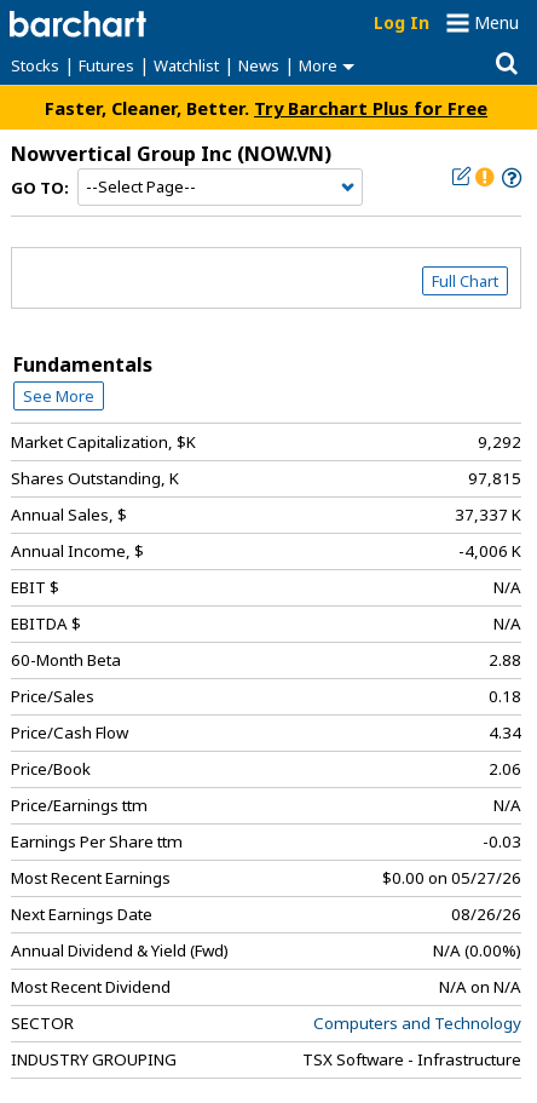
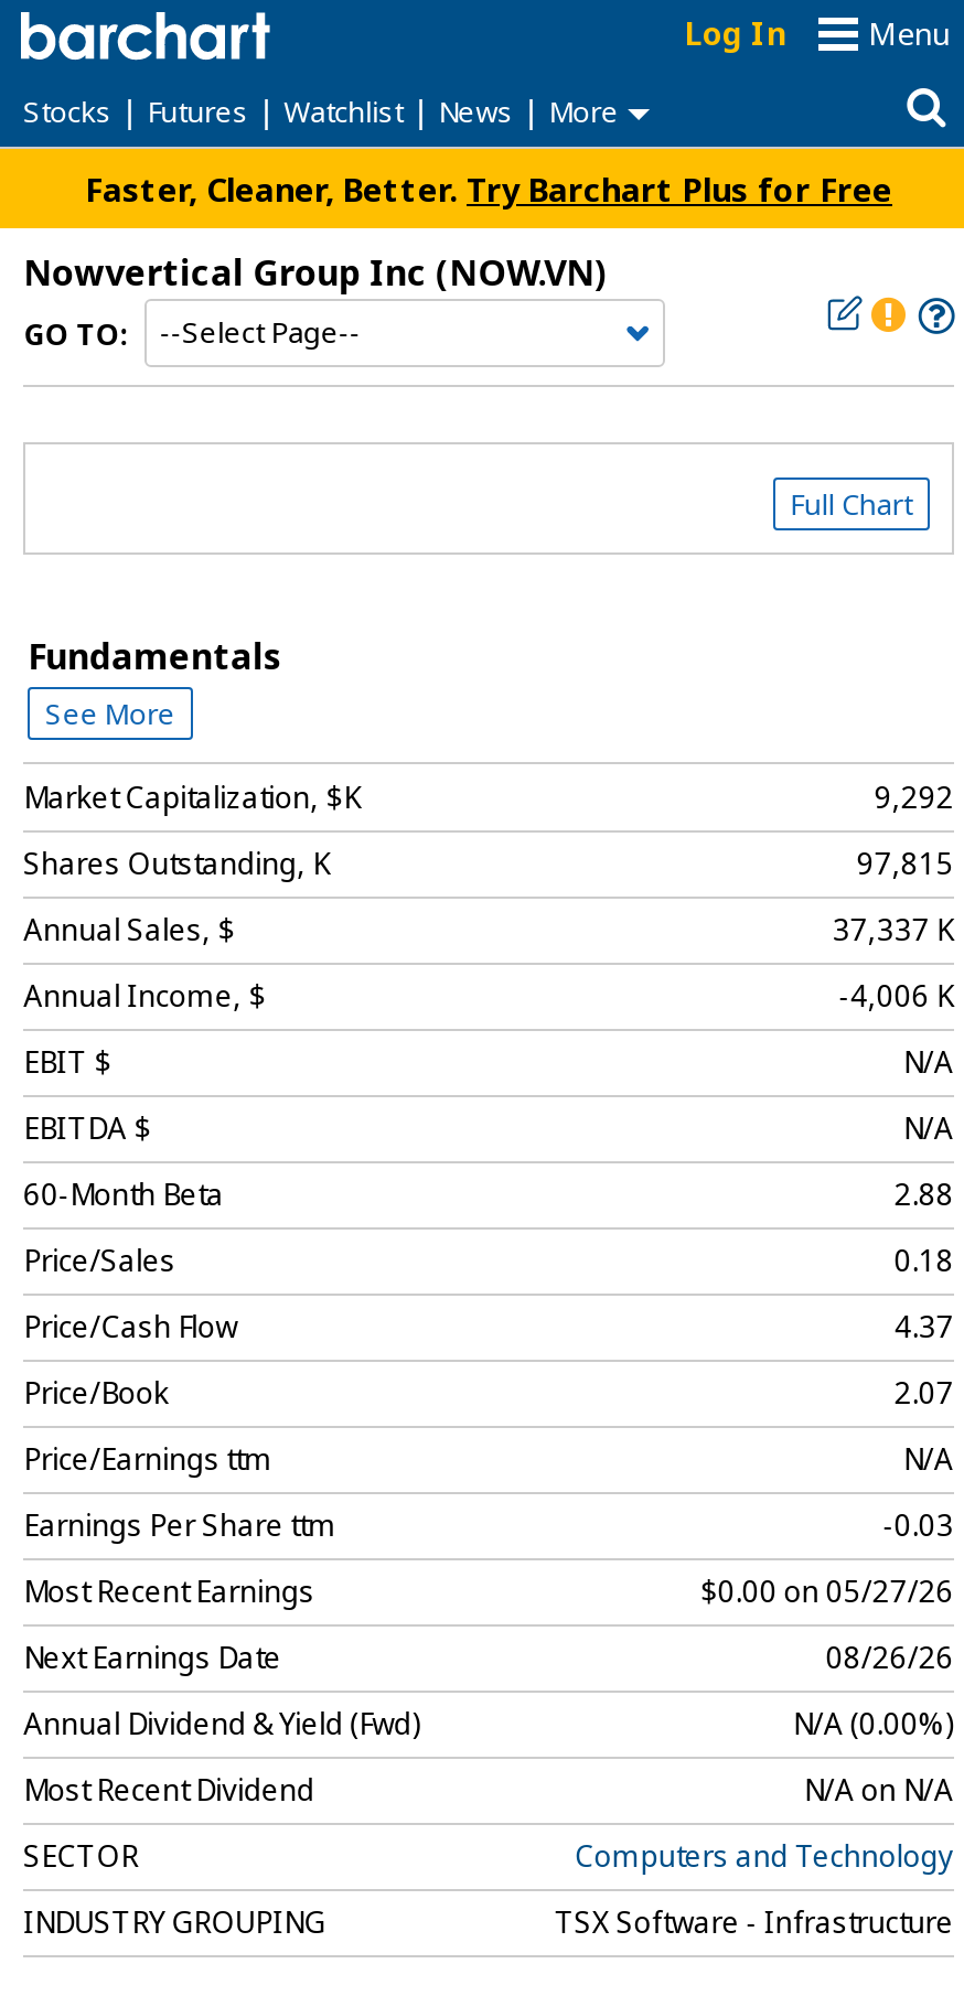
[489,721,521,743] 4.34 -> [894,1306,954,1346] 4.37
[489,758,521,779] 2.06 -> [894,1372,954,1412] 2.07

